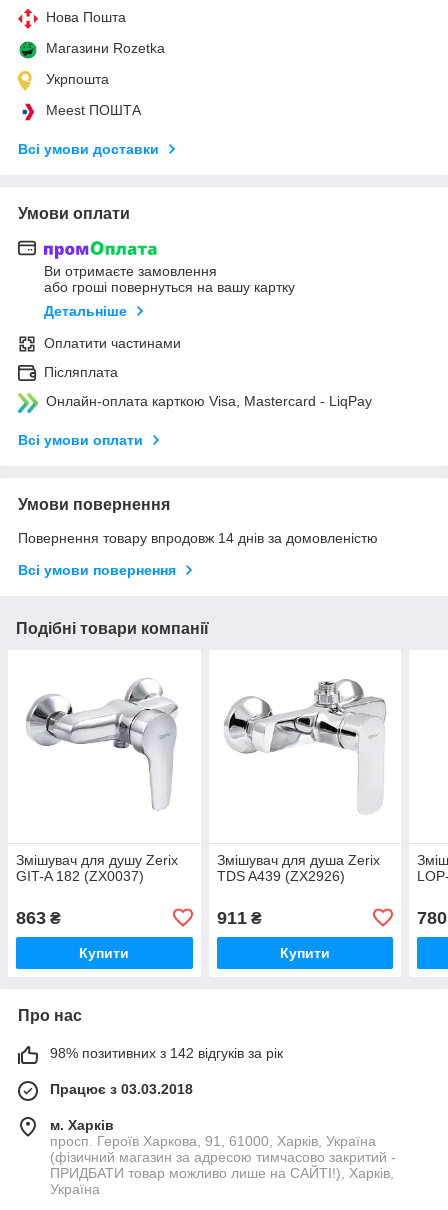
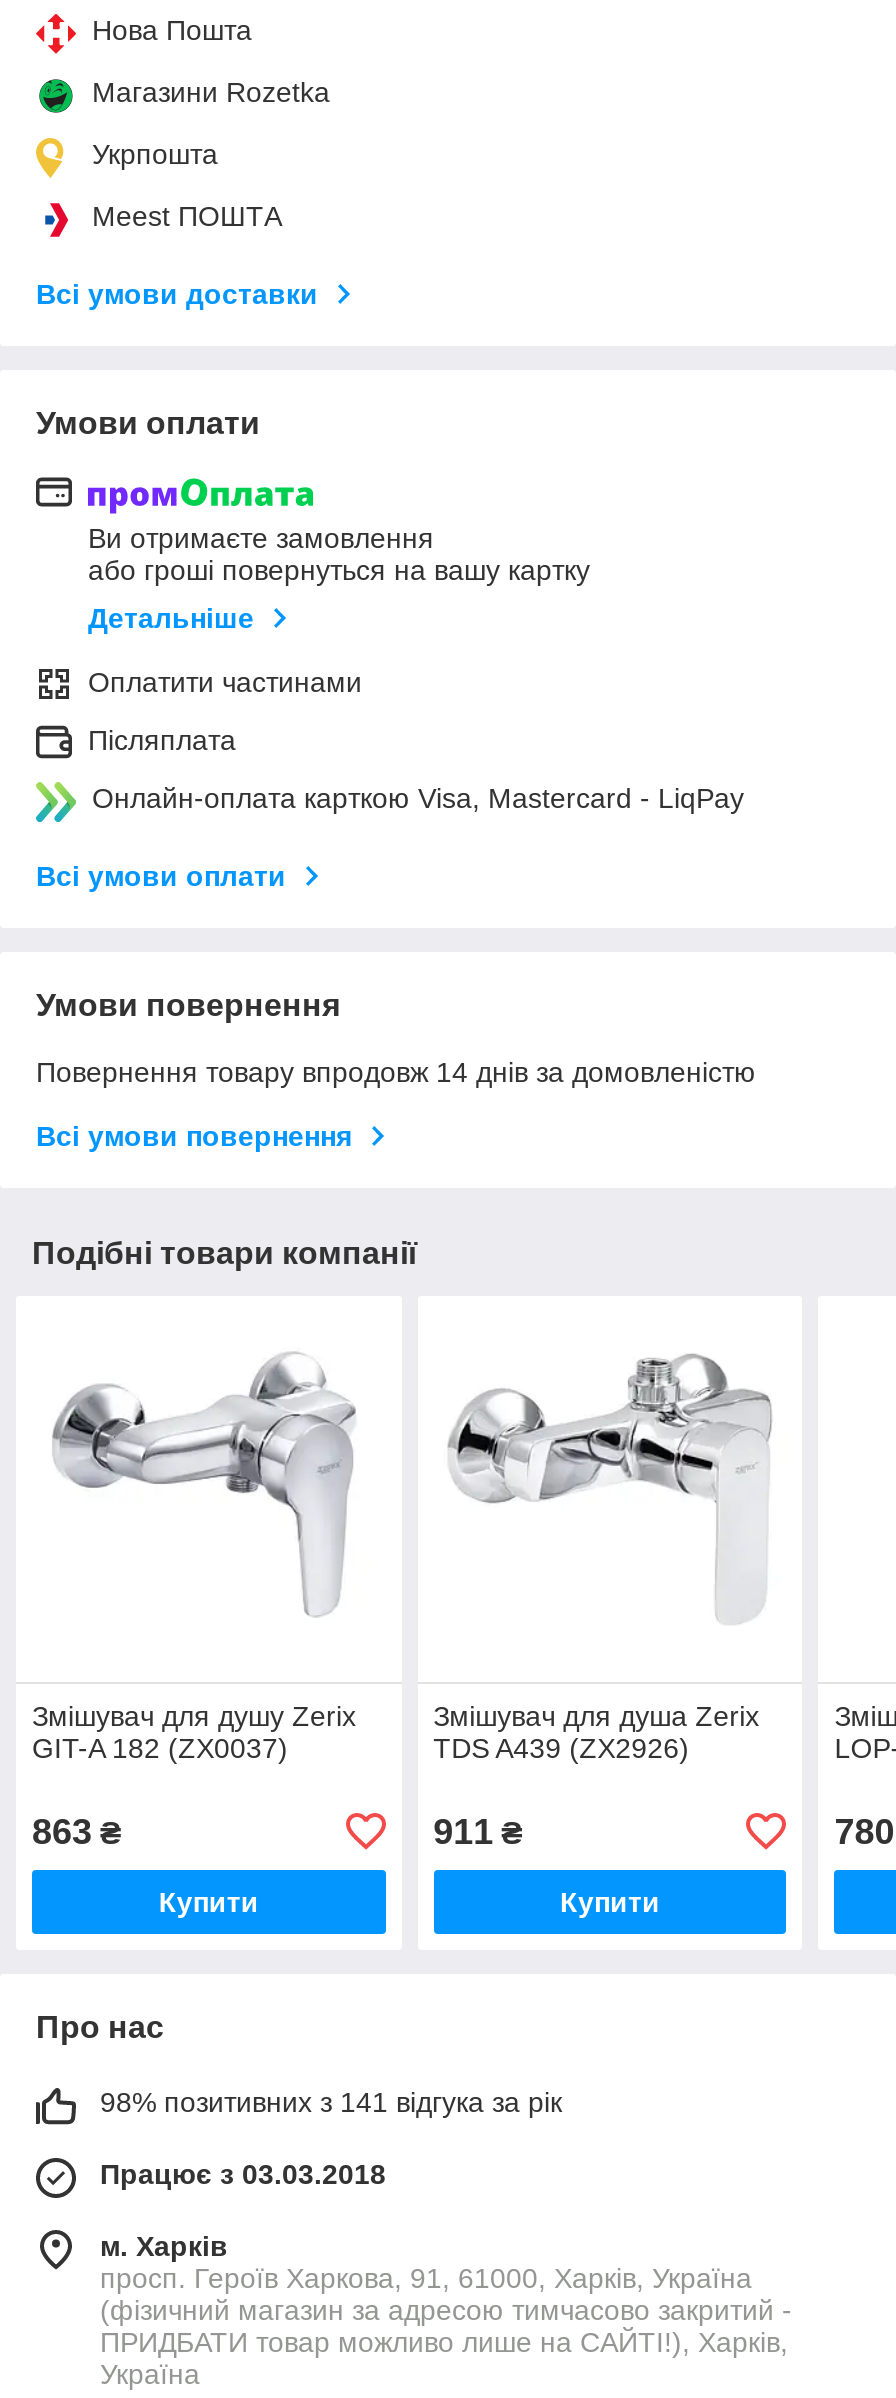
[50,1045,283,1061] 98% позитивних з 142 відгуків за рік -> [100,2086,562,2118] 98% позитивних з 141 відгука за рік

